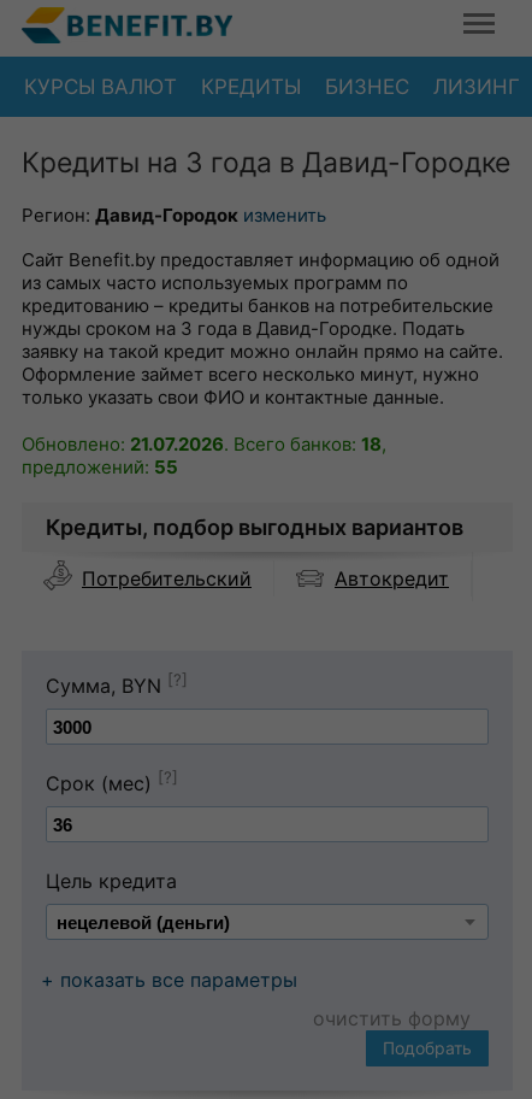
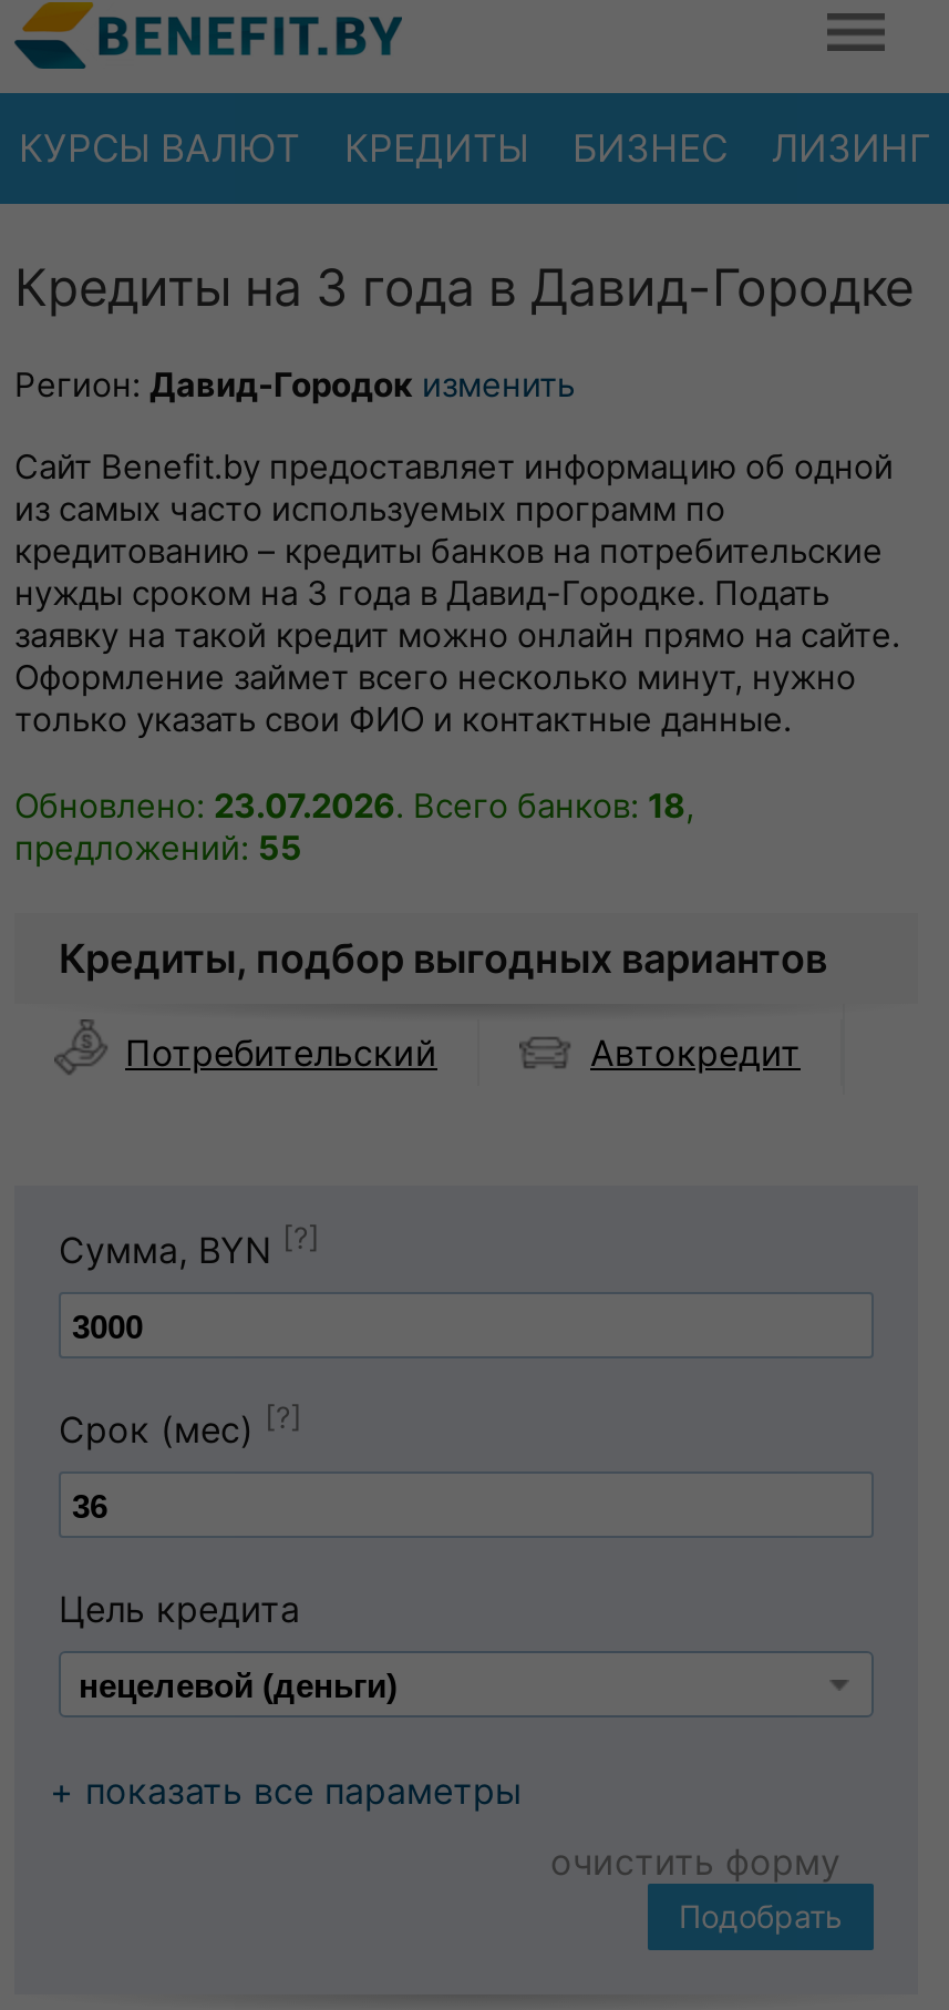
[22,433,386,456] Обновлено: 21.07.2026. Всего банков: 18, -> [14,784,694,827] Обновлено: 23.07.2026. Всего банков: 18,

